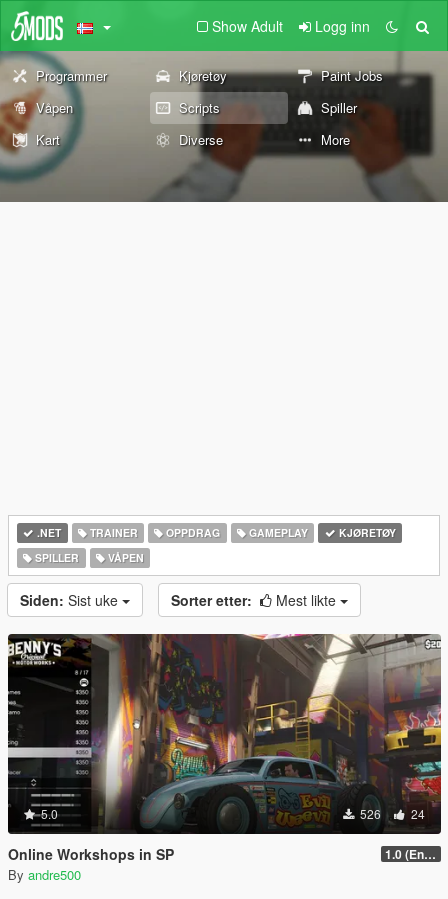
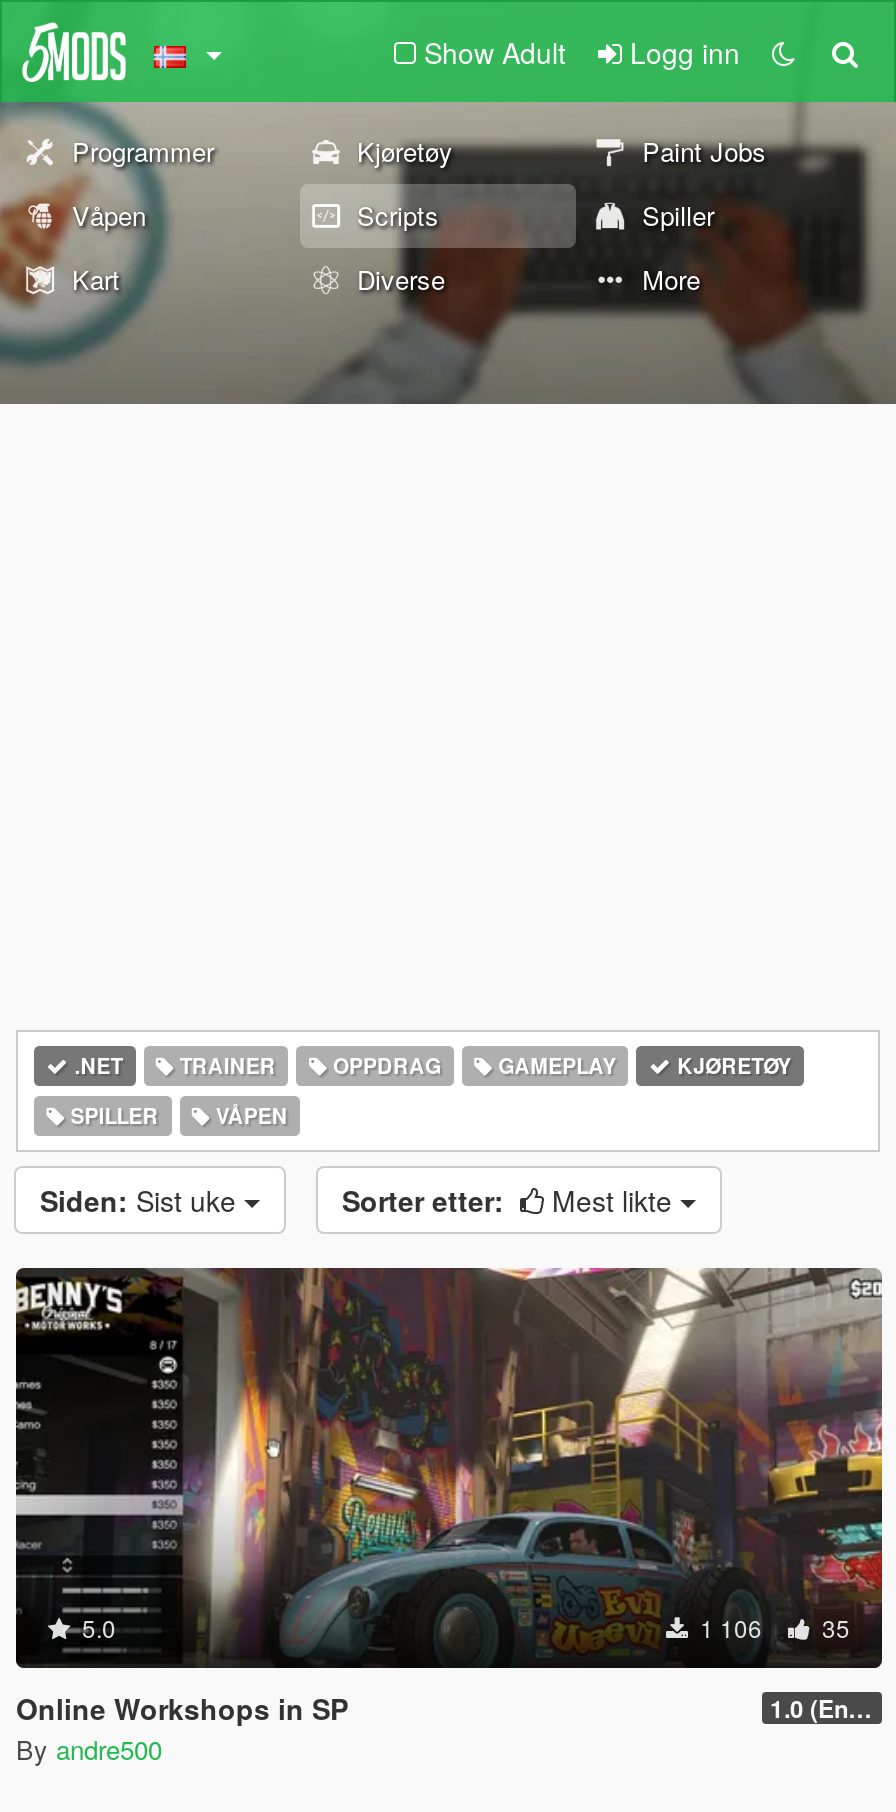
[357,805,384,822] 526 -> [694,1610,768,1644] 1 106
[408,805,425,822] 24 -> [816,1610,850,1644] 35

